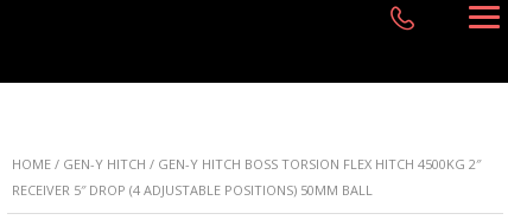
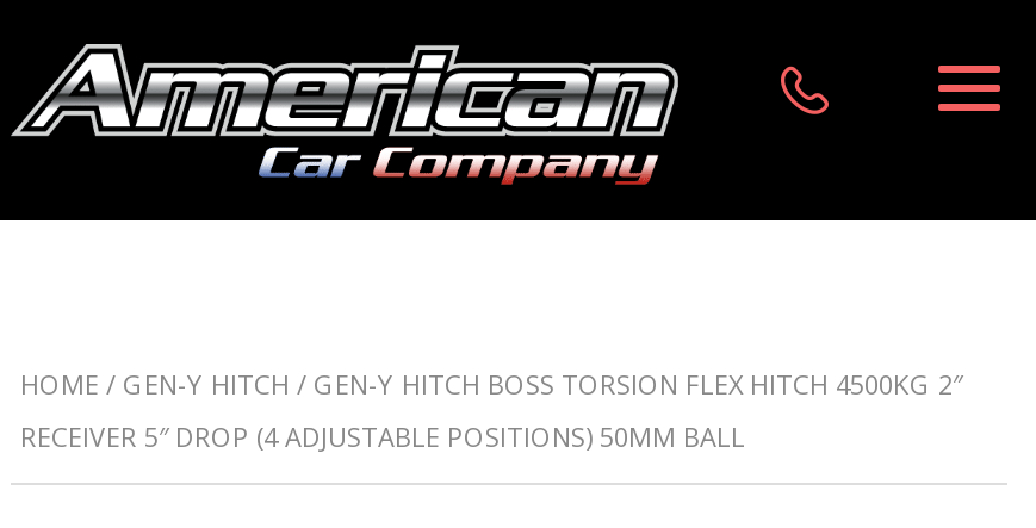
none -> [11,42,681,187] [image]

